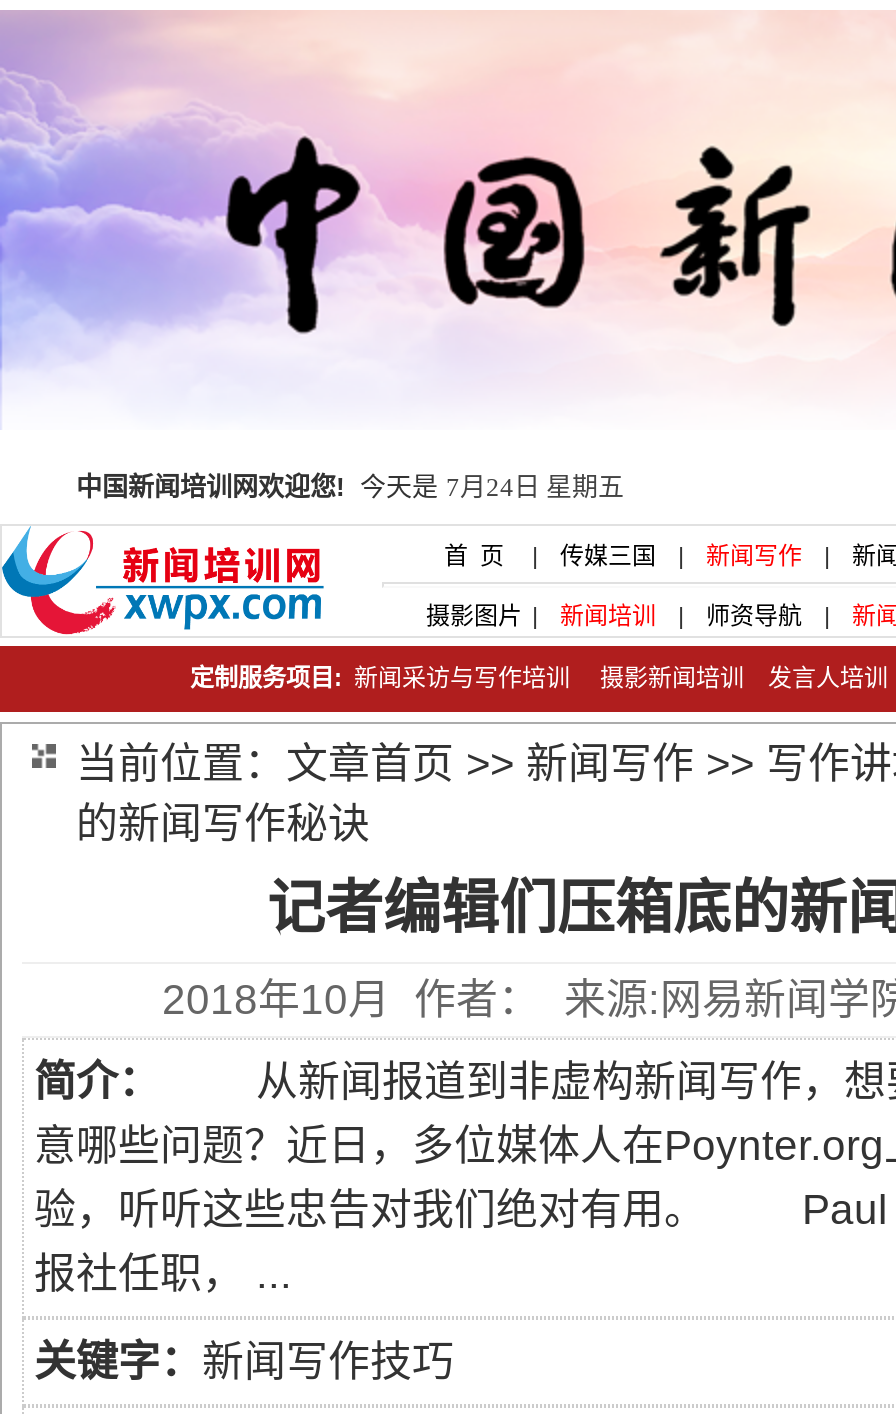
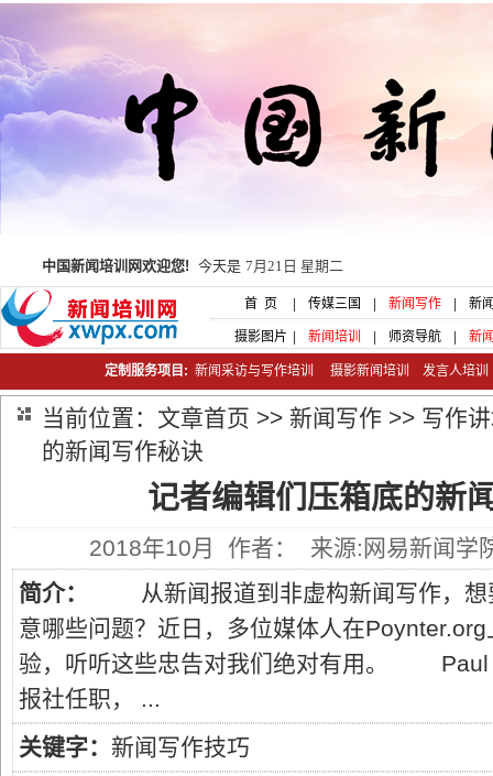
[76,472,624,502] 中国新闻培训网欢迎您!今天是7月24日 星期五 -> [42,258,343,274] 中国新闻培训网欢迎您!今天是7月21日 星期二

